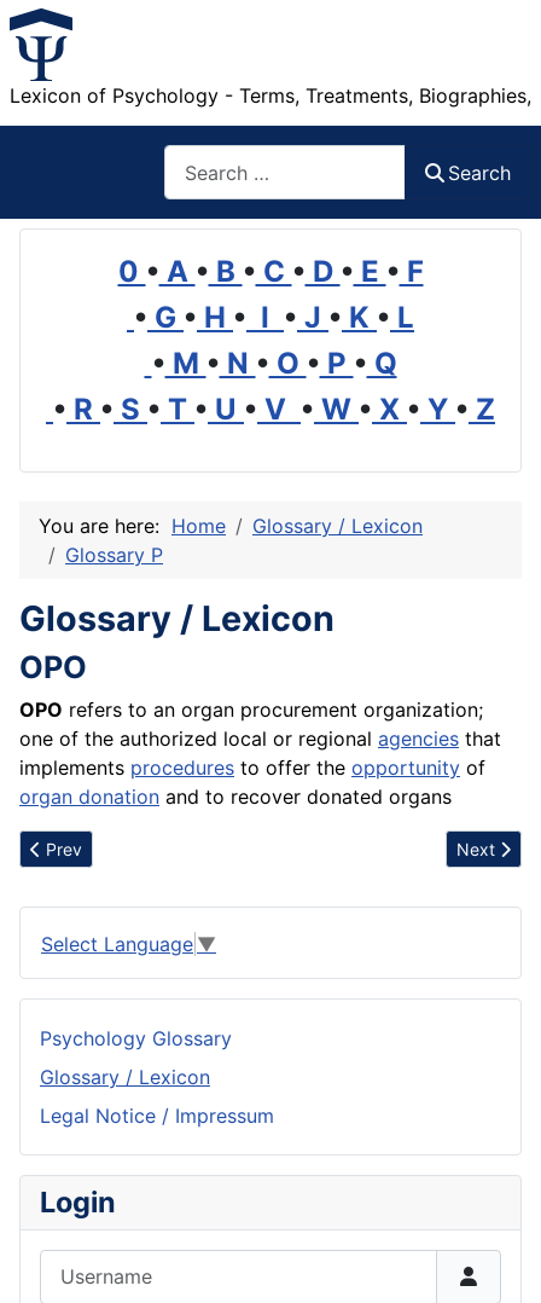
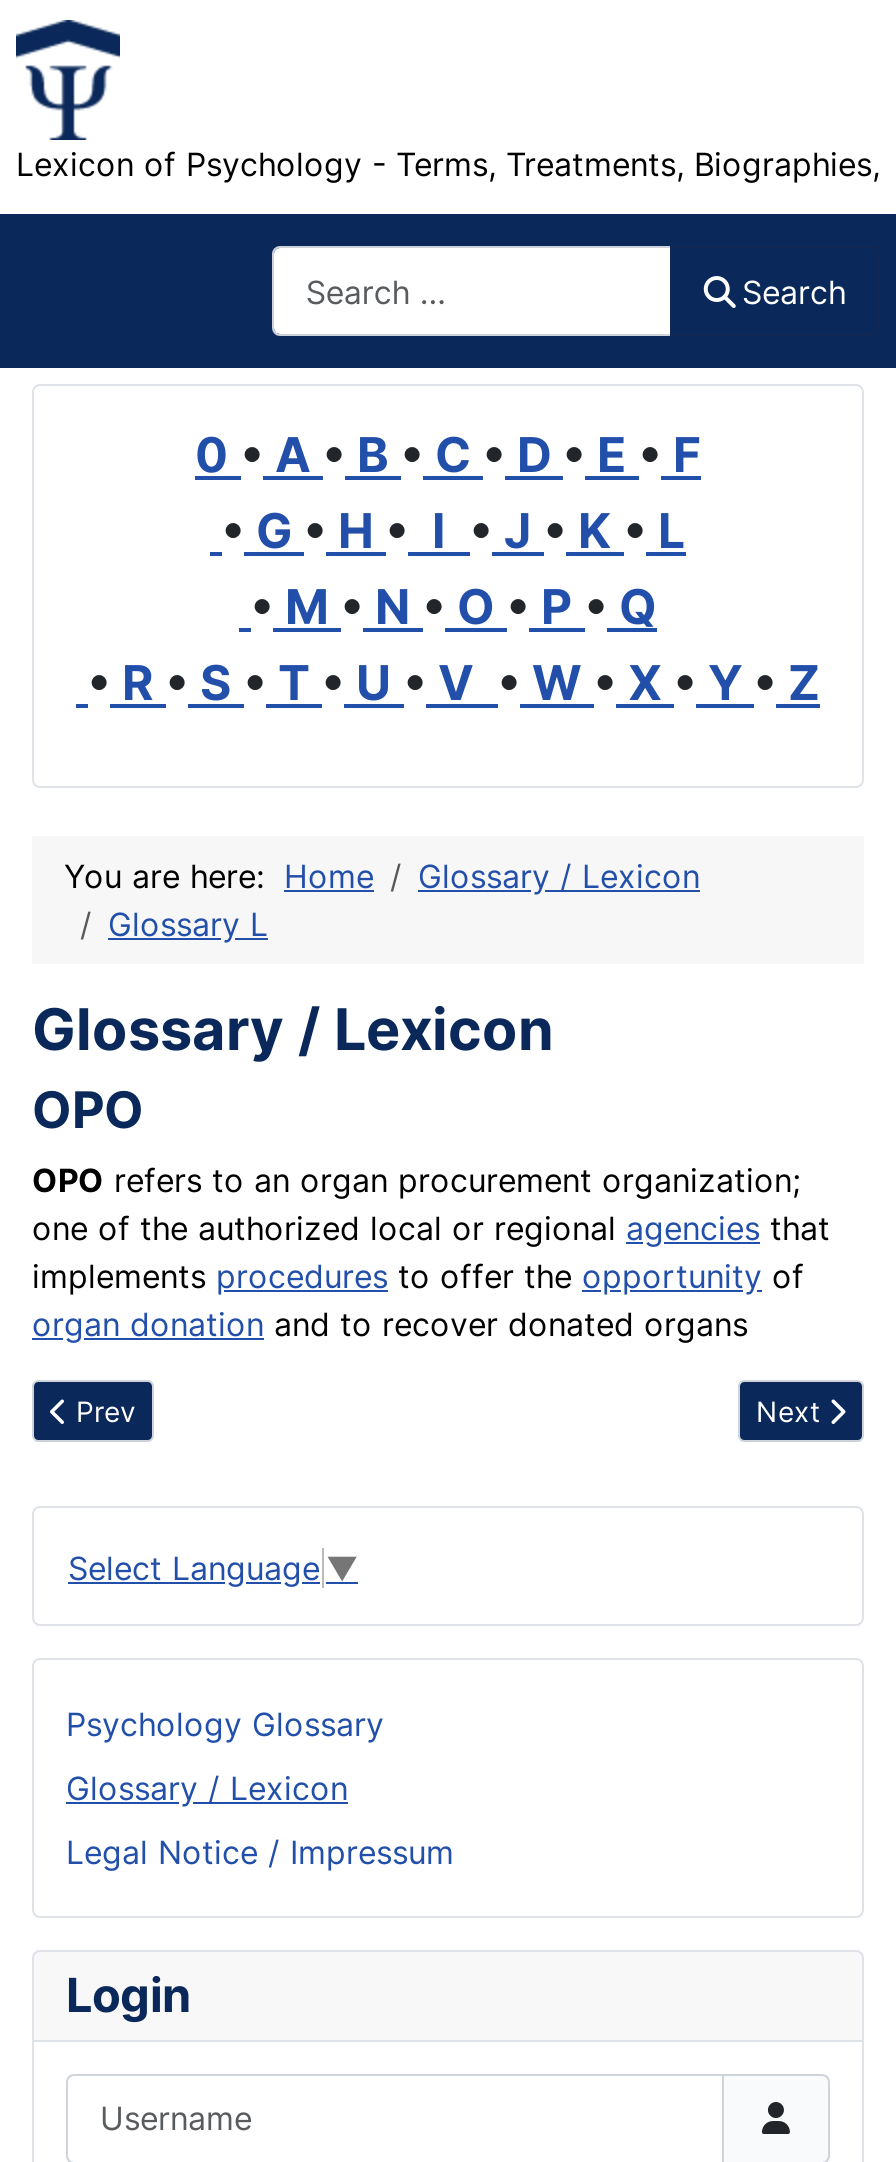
[65,543,163,567] Glossary P -> [108,904,268,944] Glossary L

